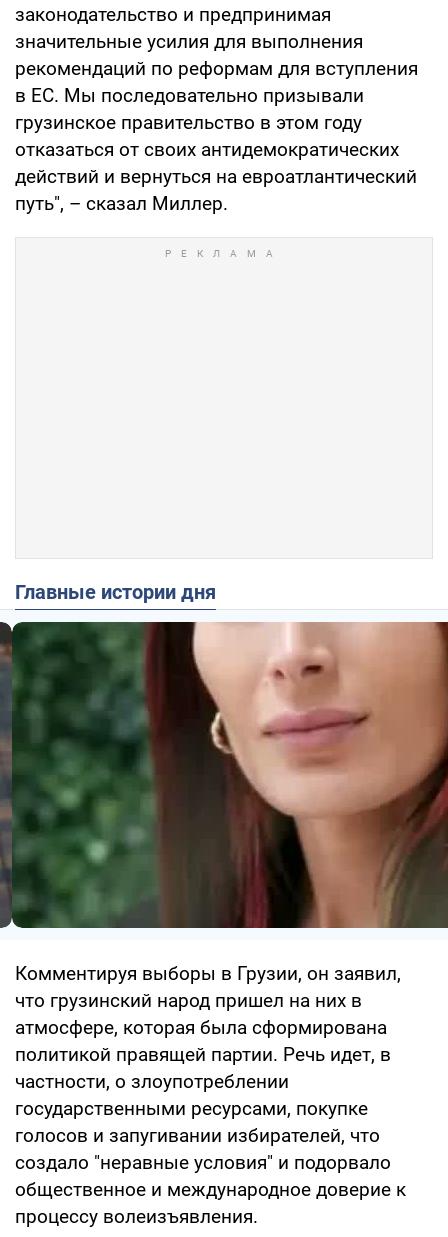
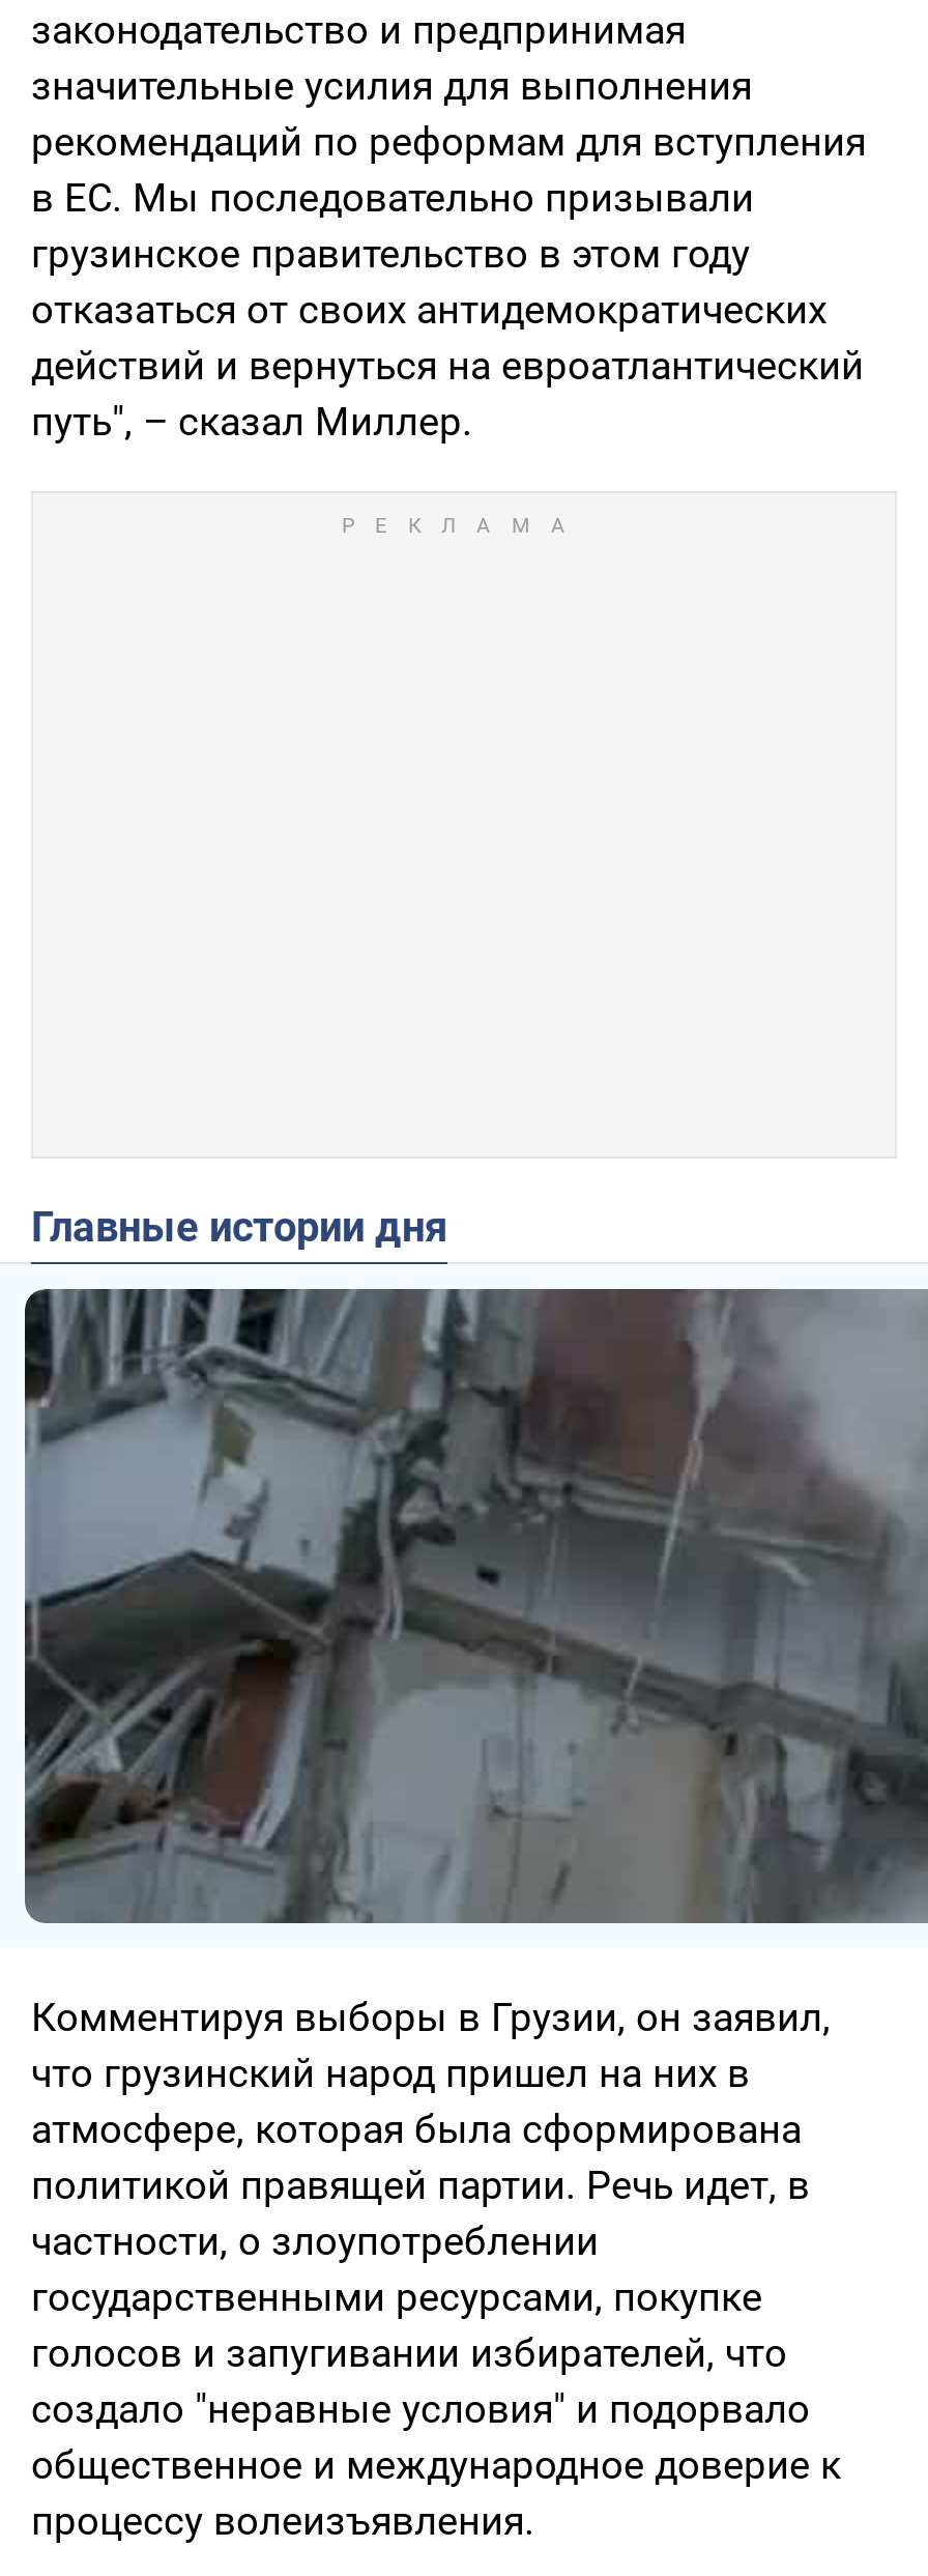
[3,621,445,929] [image] -> [6,1287,922,1925] [image]

